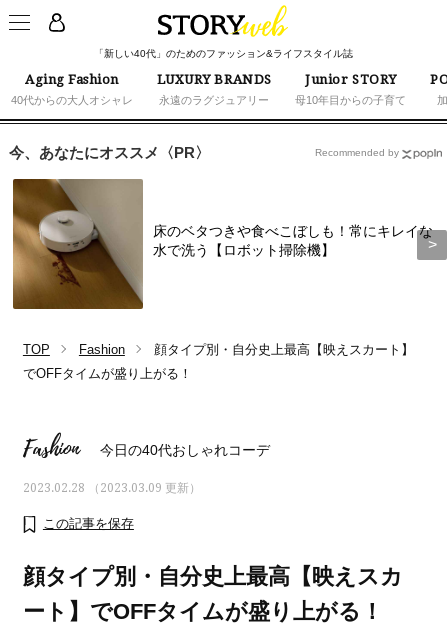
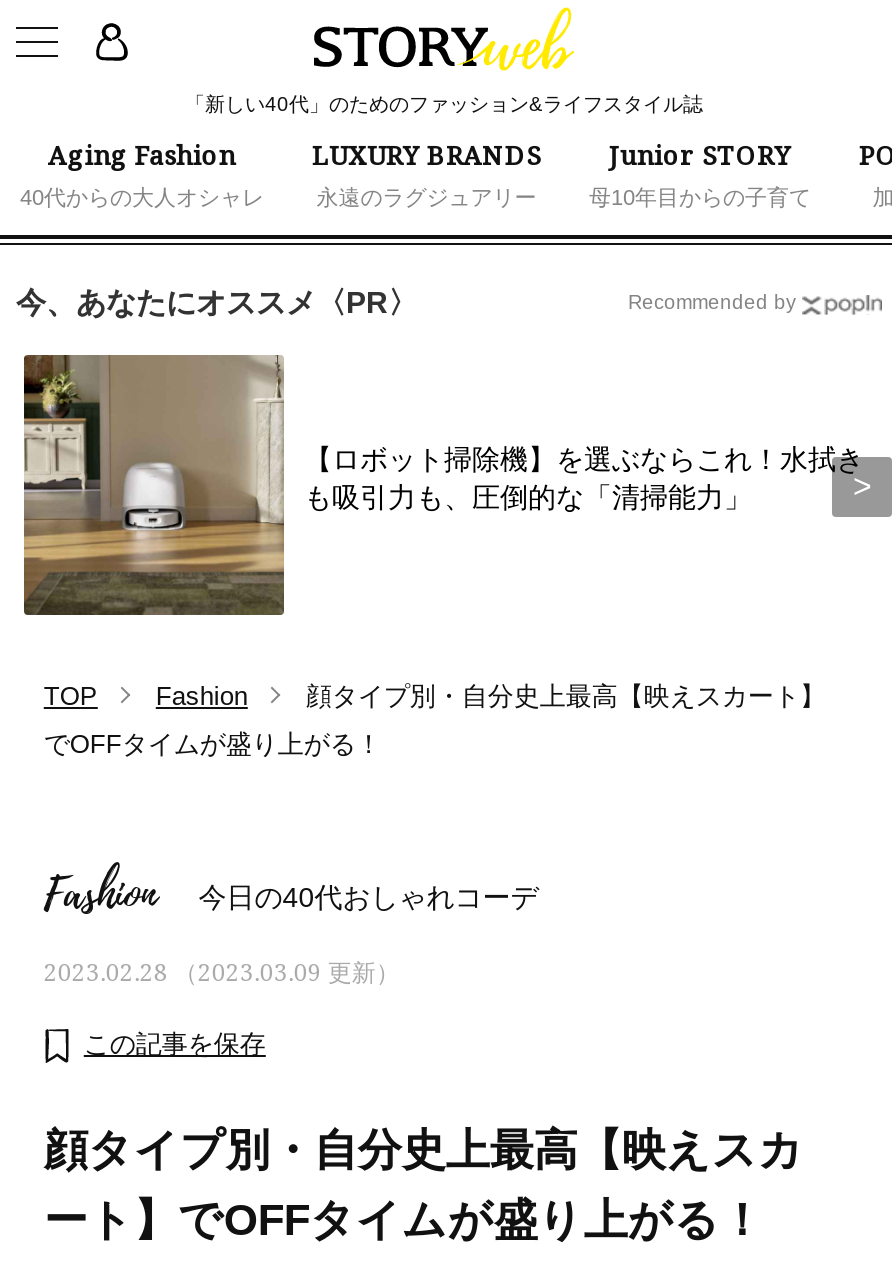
[12,178,433,308] [image] | 床のベタつきや食べこぼしも！常にキレイな | 水で洗う【ロボット掃除機】 -> [22,353,864,615] [image] | 【ロボット掃除機】を選ぶならこれ！水拭き | も吸引力も、圧倒的な「清掃能力」

